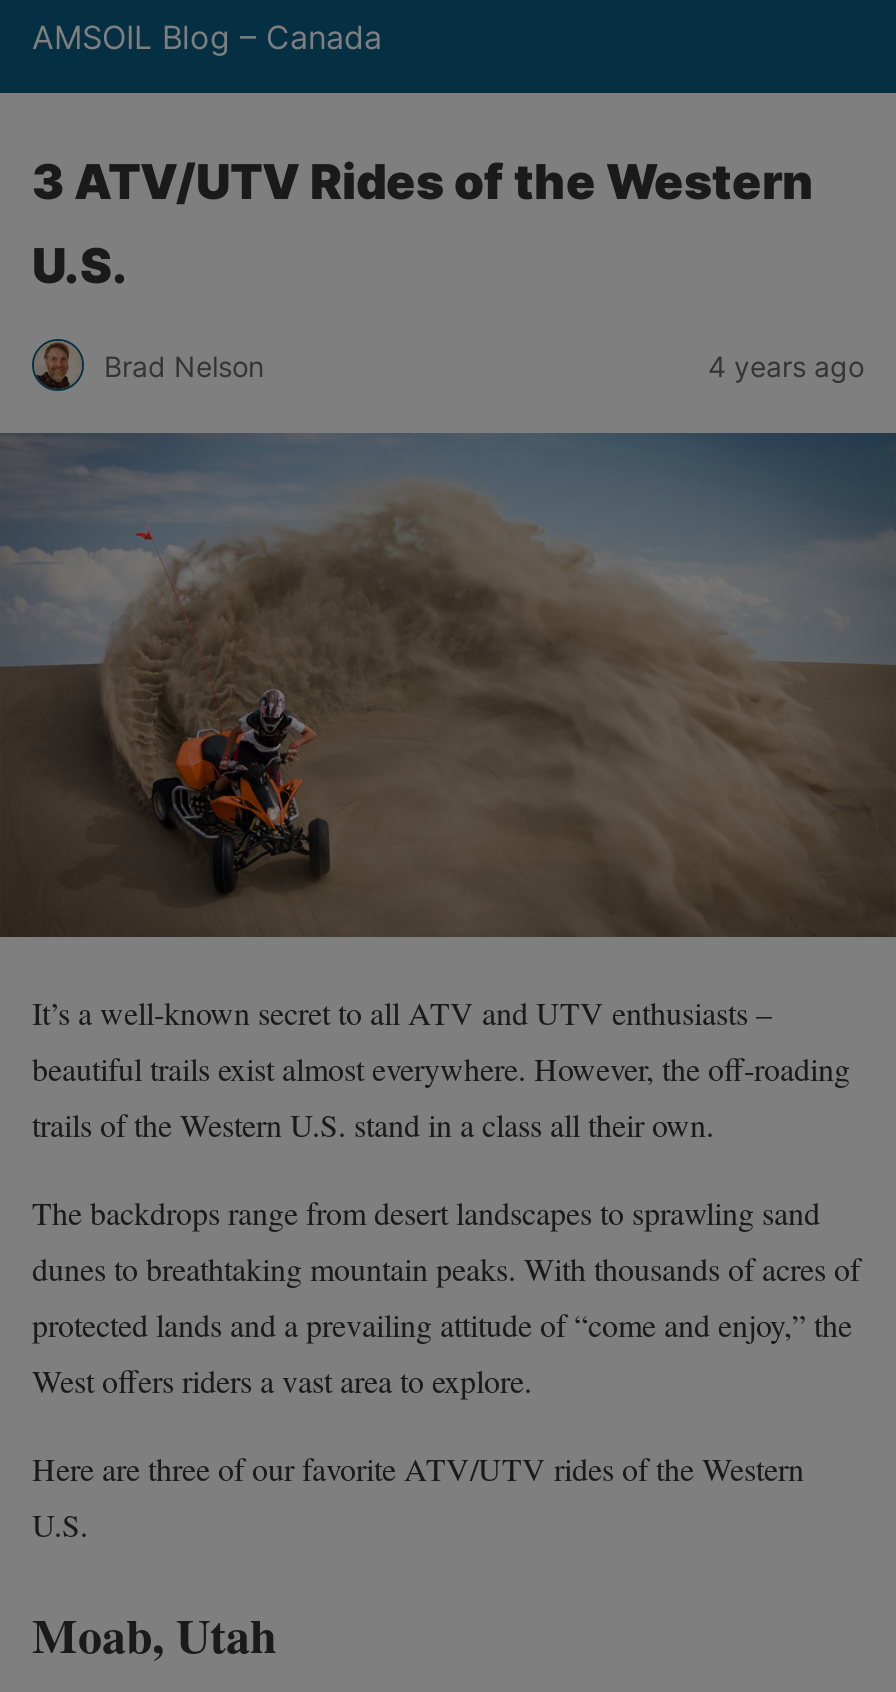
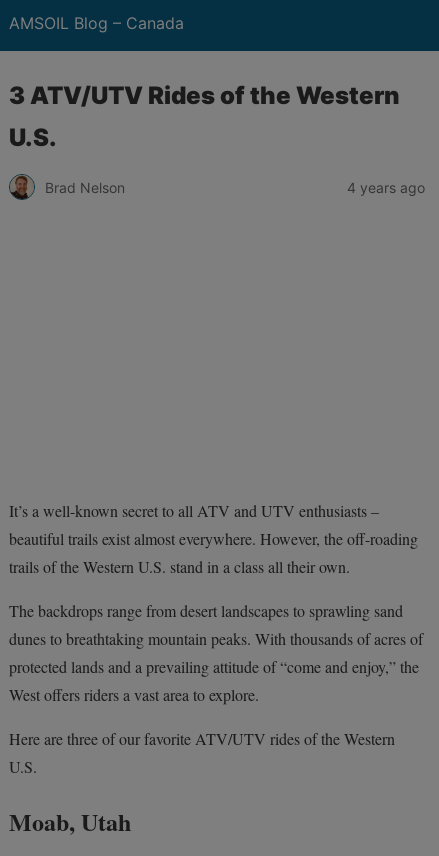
[6,431,890,939] [image] -> none

